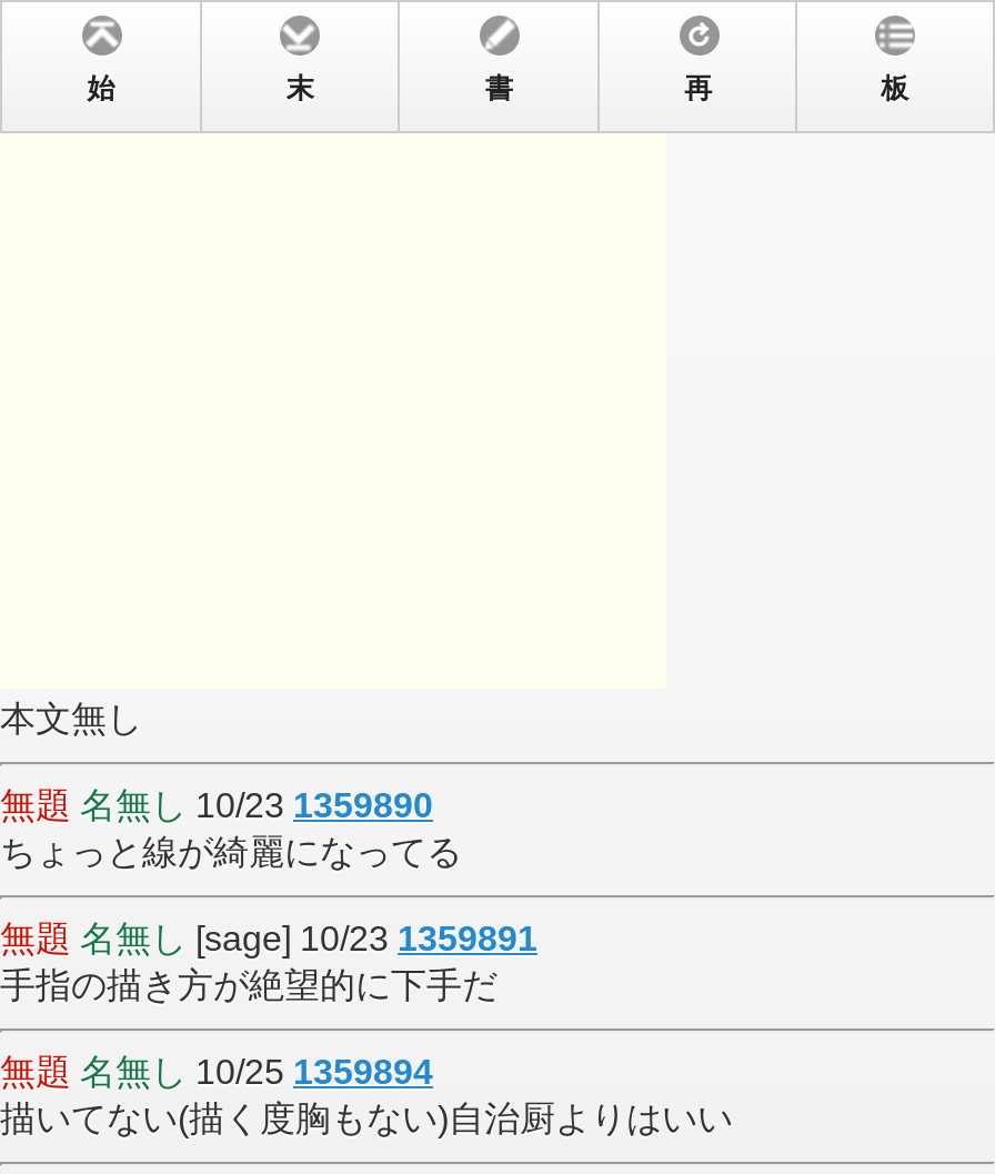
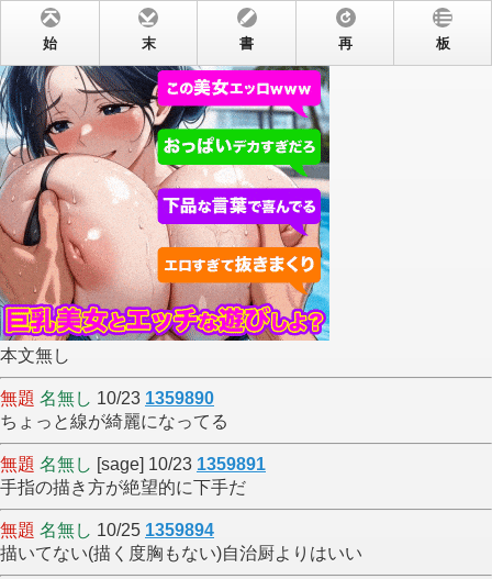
none -> [3,65,331,342] [image]

